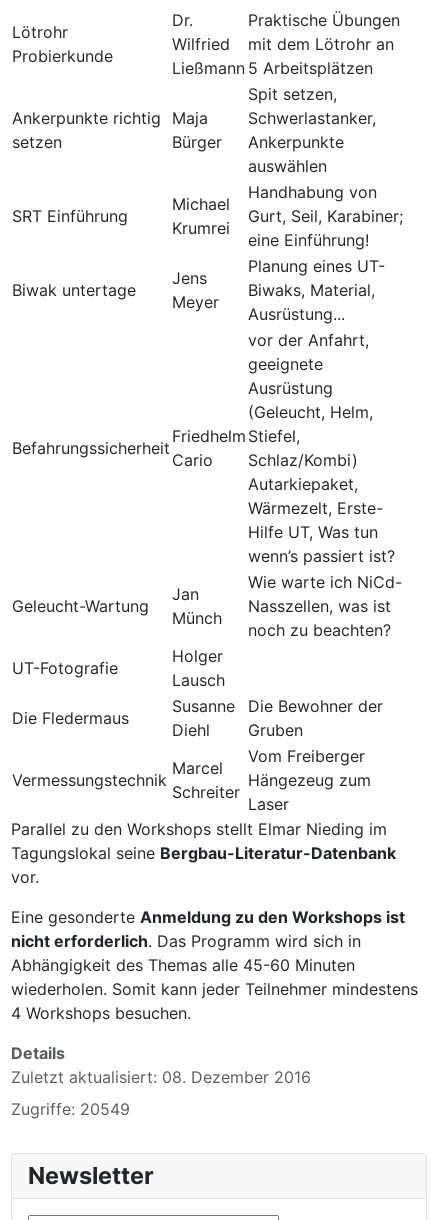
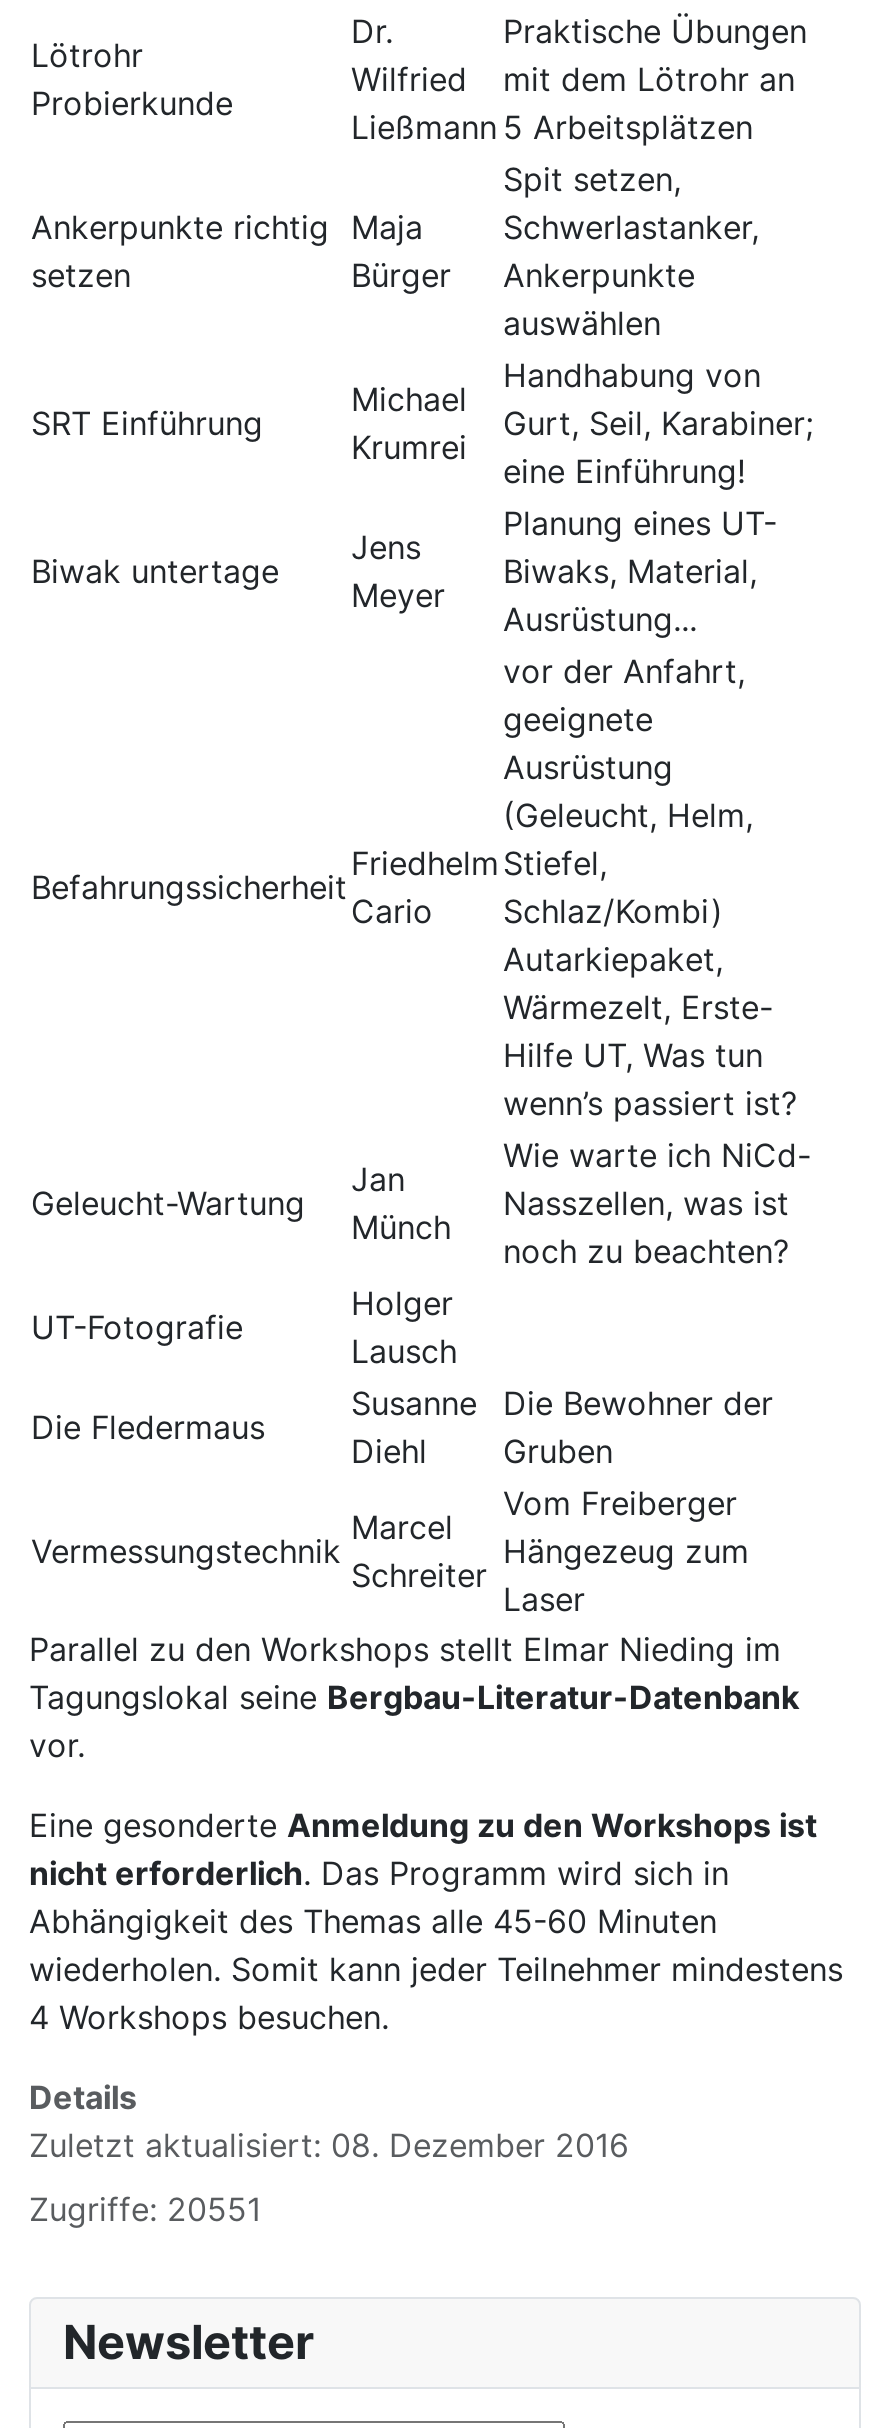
[11,1099,130,1119] Zugriffe: 20549 -> [29,2189,261,2229] Zugriffe: 20551

